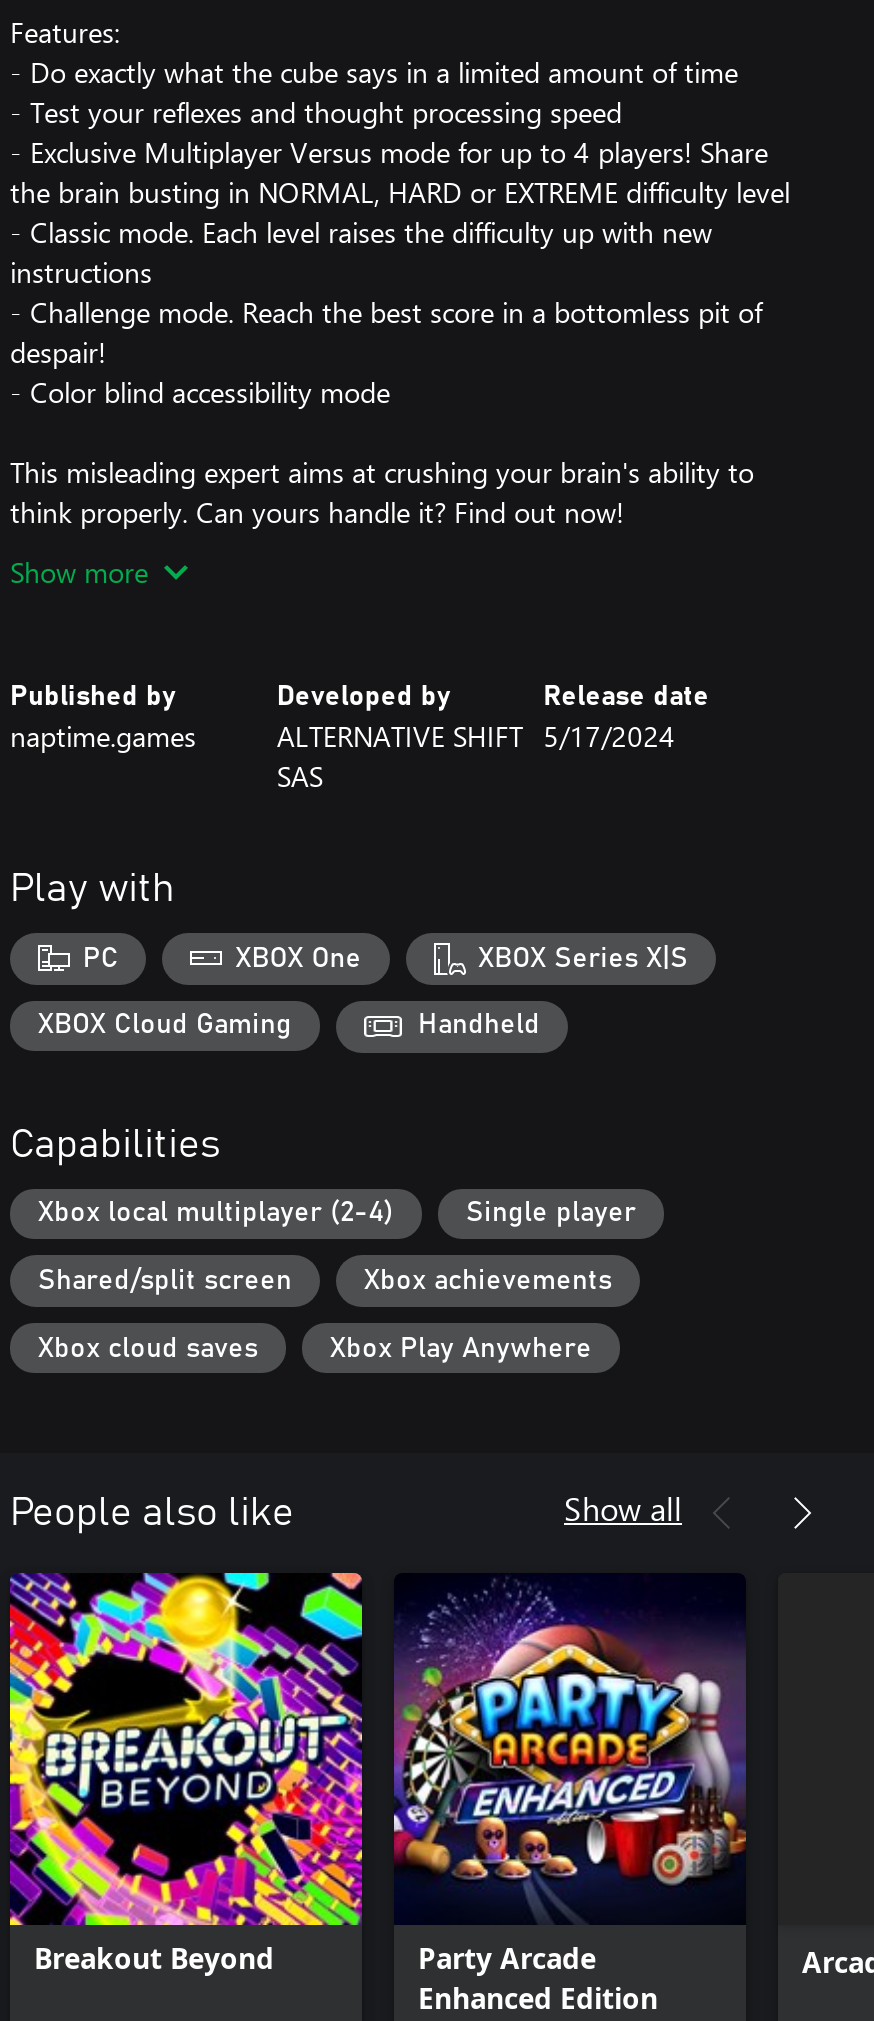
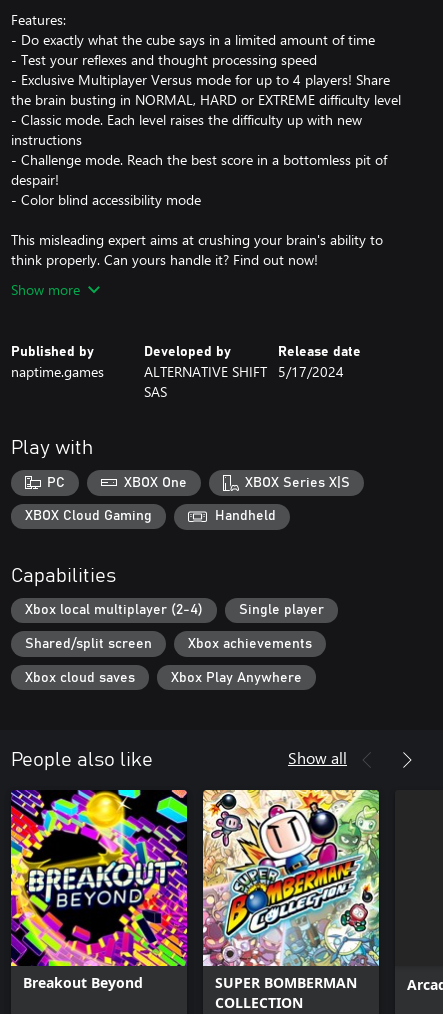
[392,1573,746,2018] [image] | Party Arcade | Enhanced Edition -> [202,789,380,1012] [image] | SUPER BOMBERMAN | COLLECTION

